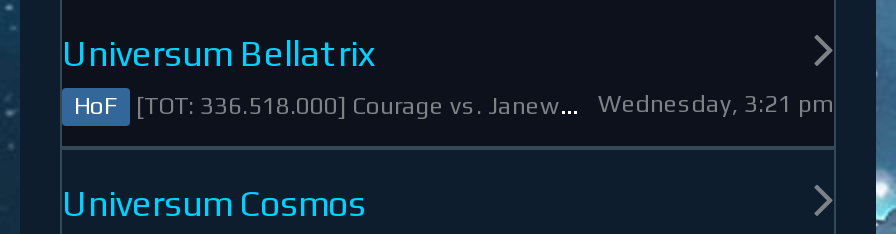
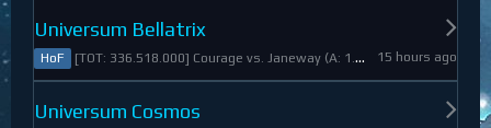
[598,91,834,119] Wednesday, 3:21 pm -> [377,50,457,65] 15 hours ago

